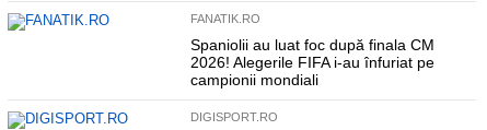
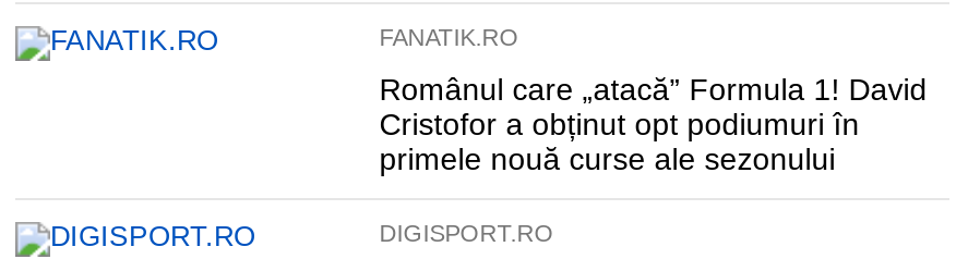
[190,36,434,88] Spaniolii au luat foc după finala CM | 2026! Alegerile FIFA i-au înfuriat pe | campionii mondiali -> [379,72,927,176] Românul care „atacă” Formula 1! David | Cristofor a obținut opt podiumuri în | primele nouă curse ale sezonului

